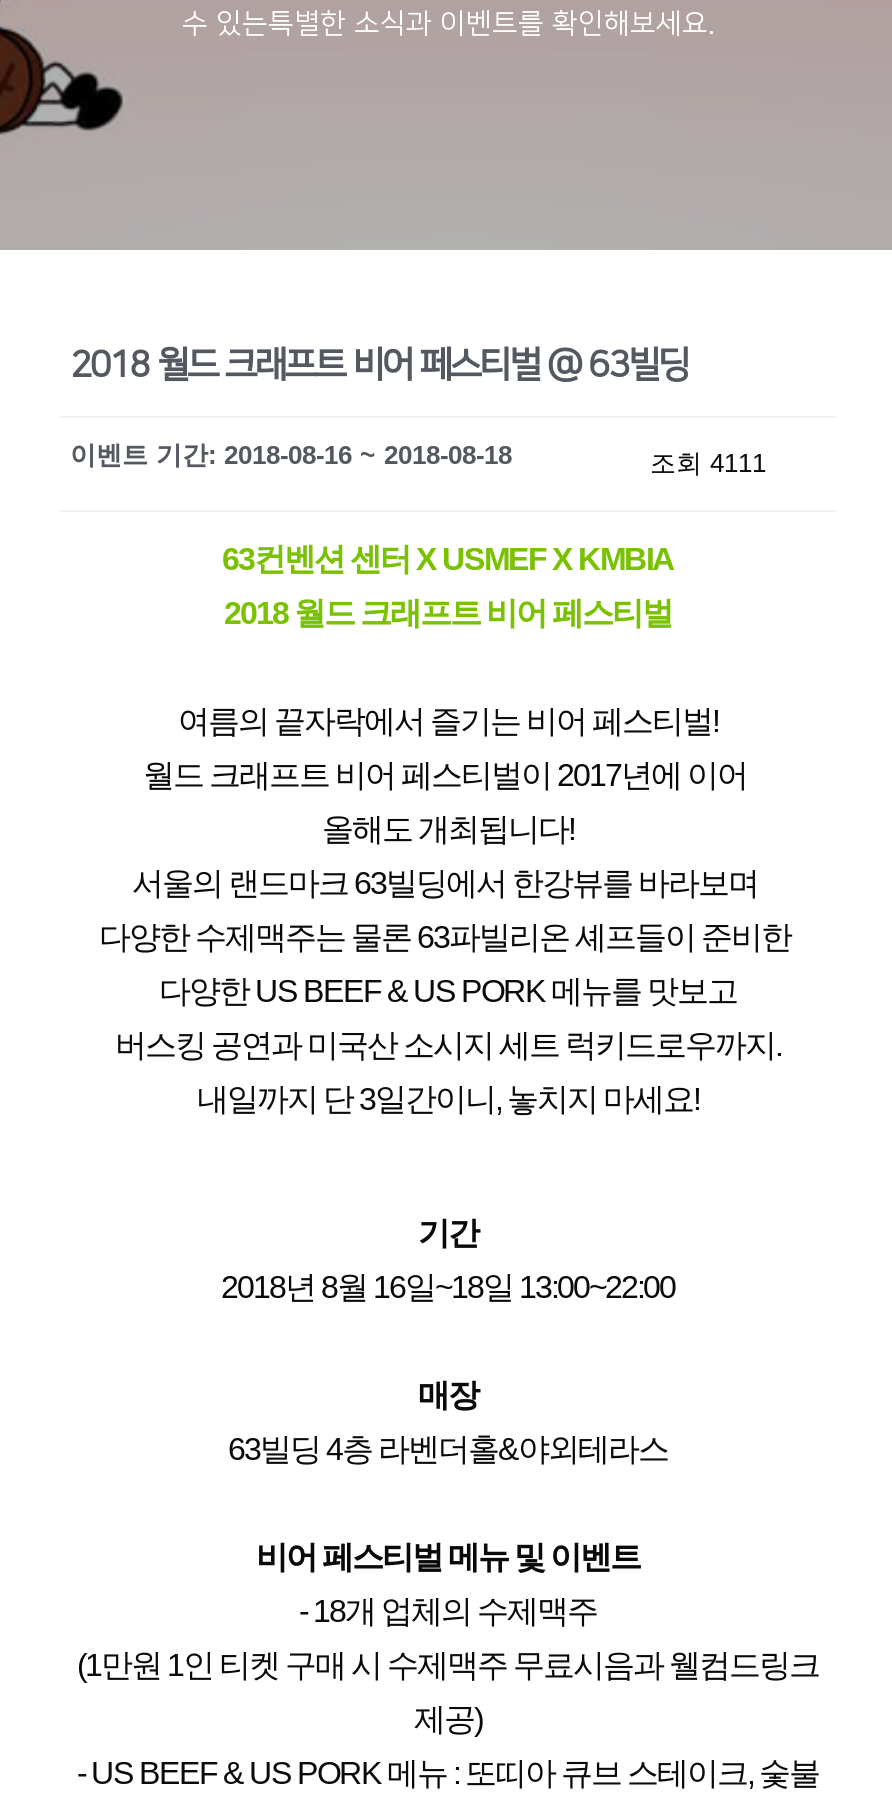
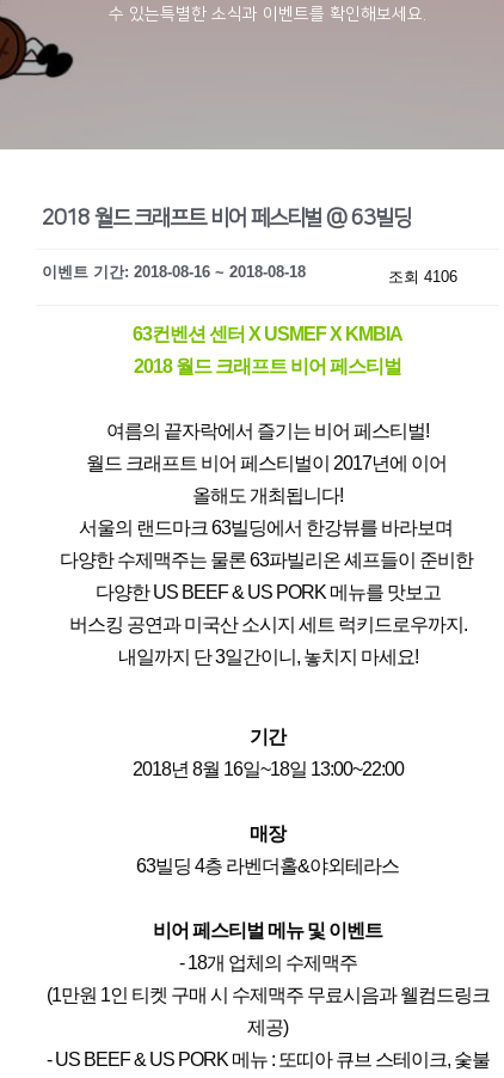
[650,448,766,478] 조회 4111 -> [388,268,457,286] 조회 4106

